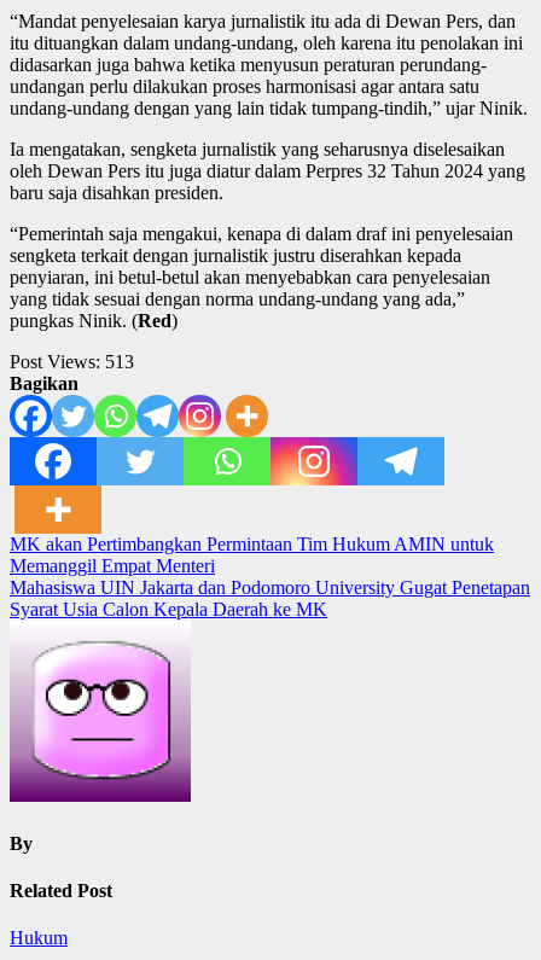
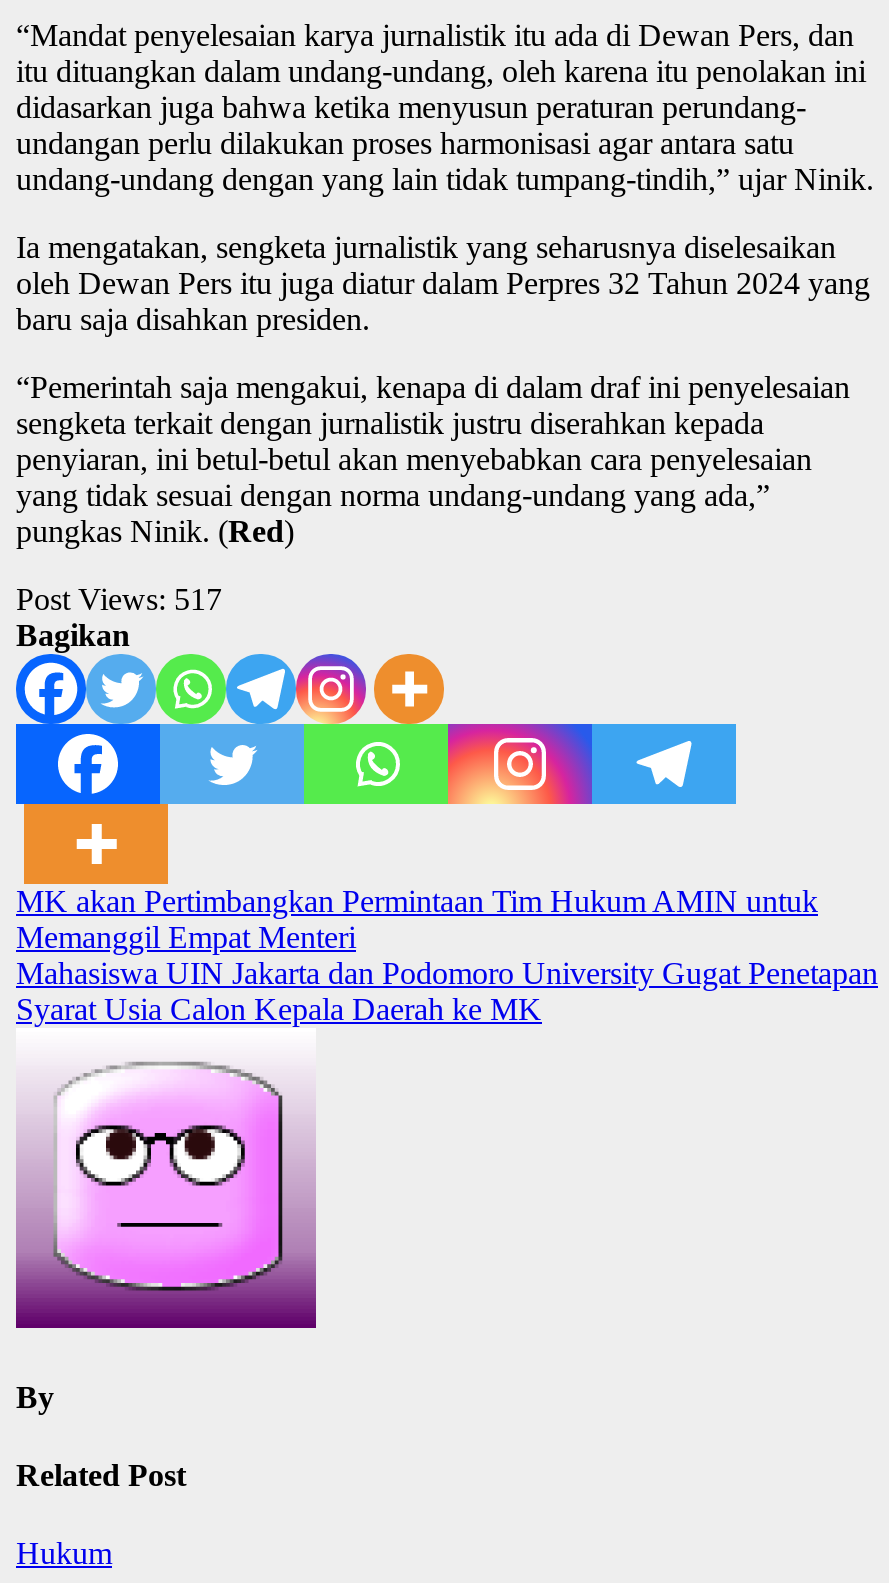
[10,352,134,372] Post Views: 513 -> [16,583,222,617] Post Views: 517

